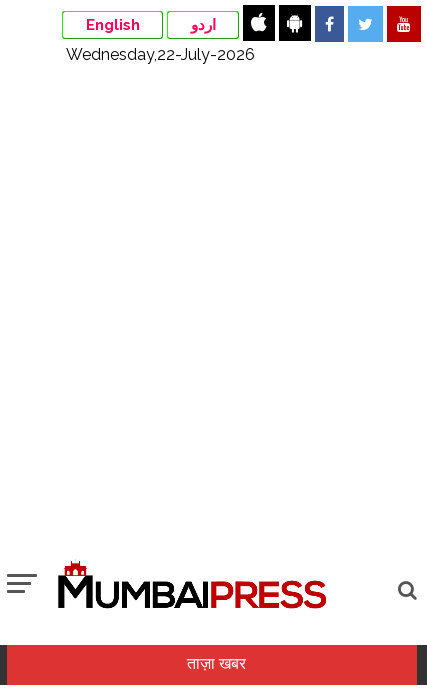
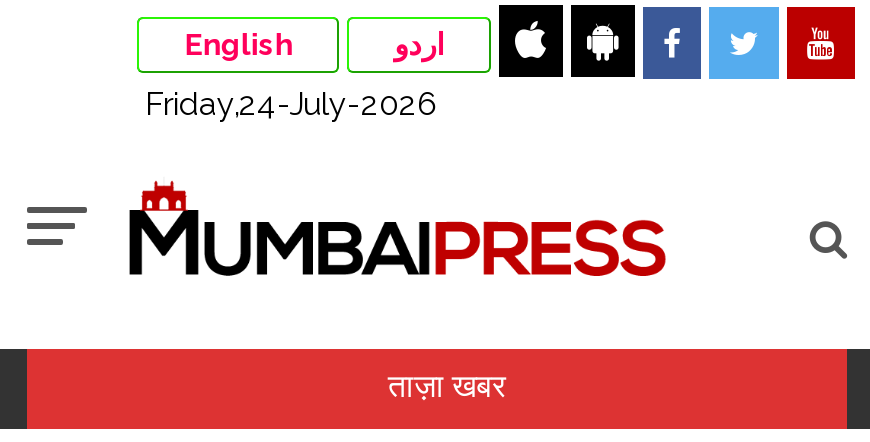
[66,45,255,64] Wednesday,22-July-2026 -> [145,85,437,123] Friday,24-July-2026

